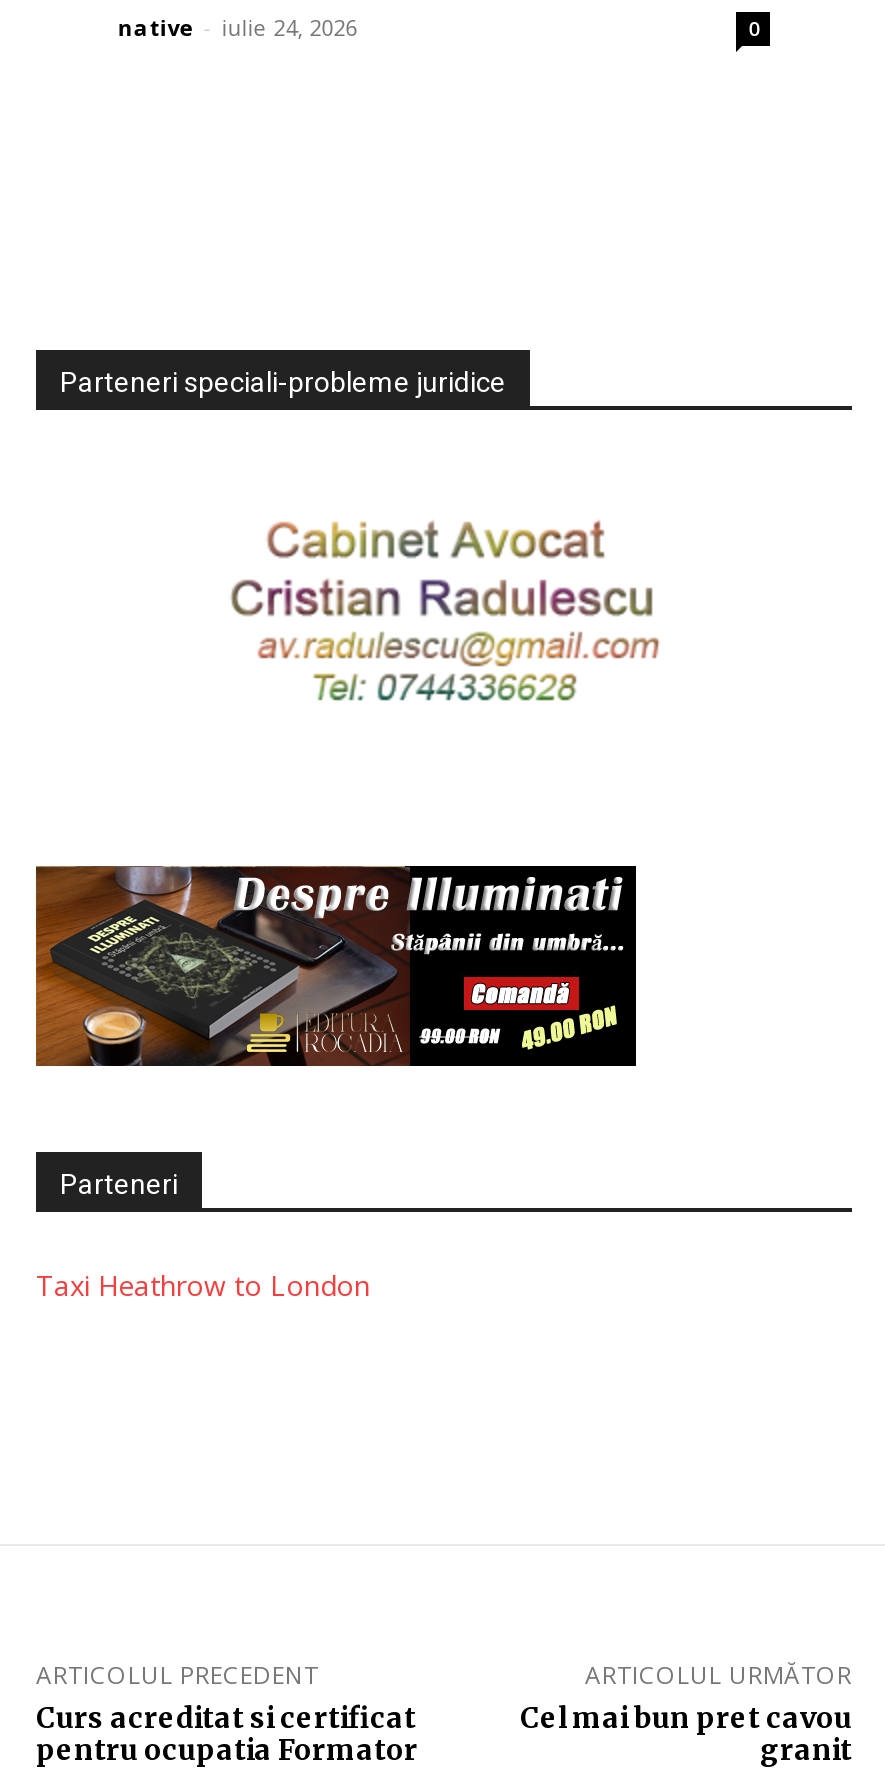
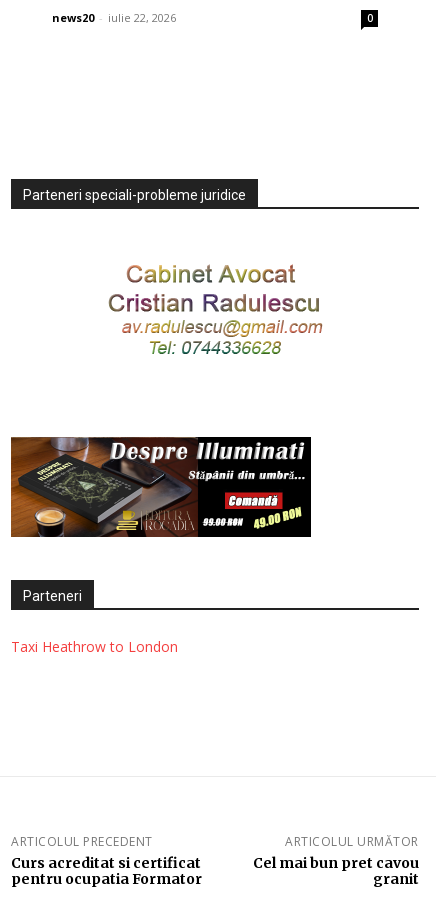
[118,13,358,43] native - iulie 24, 2026 -> [52,10,176,25] news20 - iulie 22, 2026

